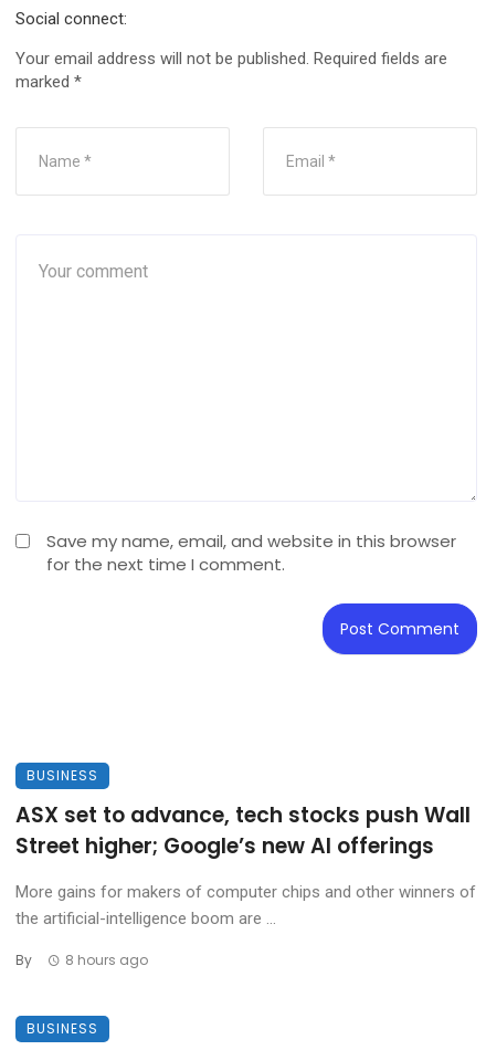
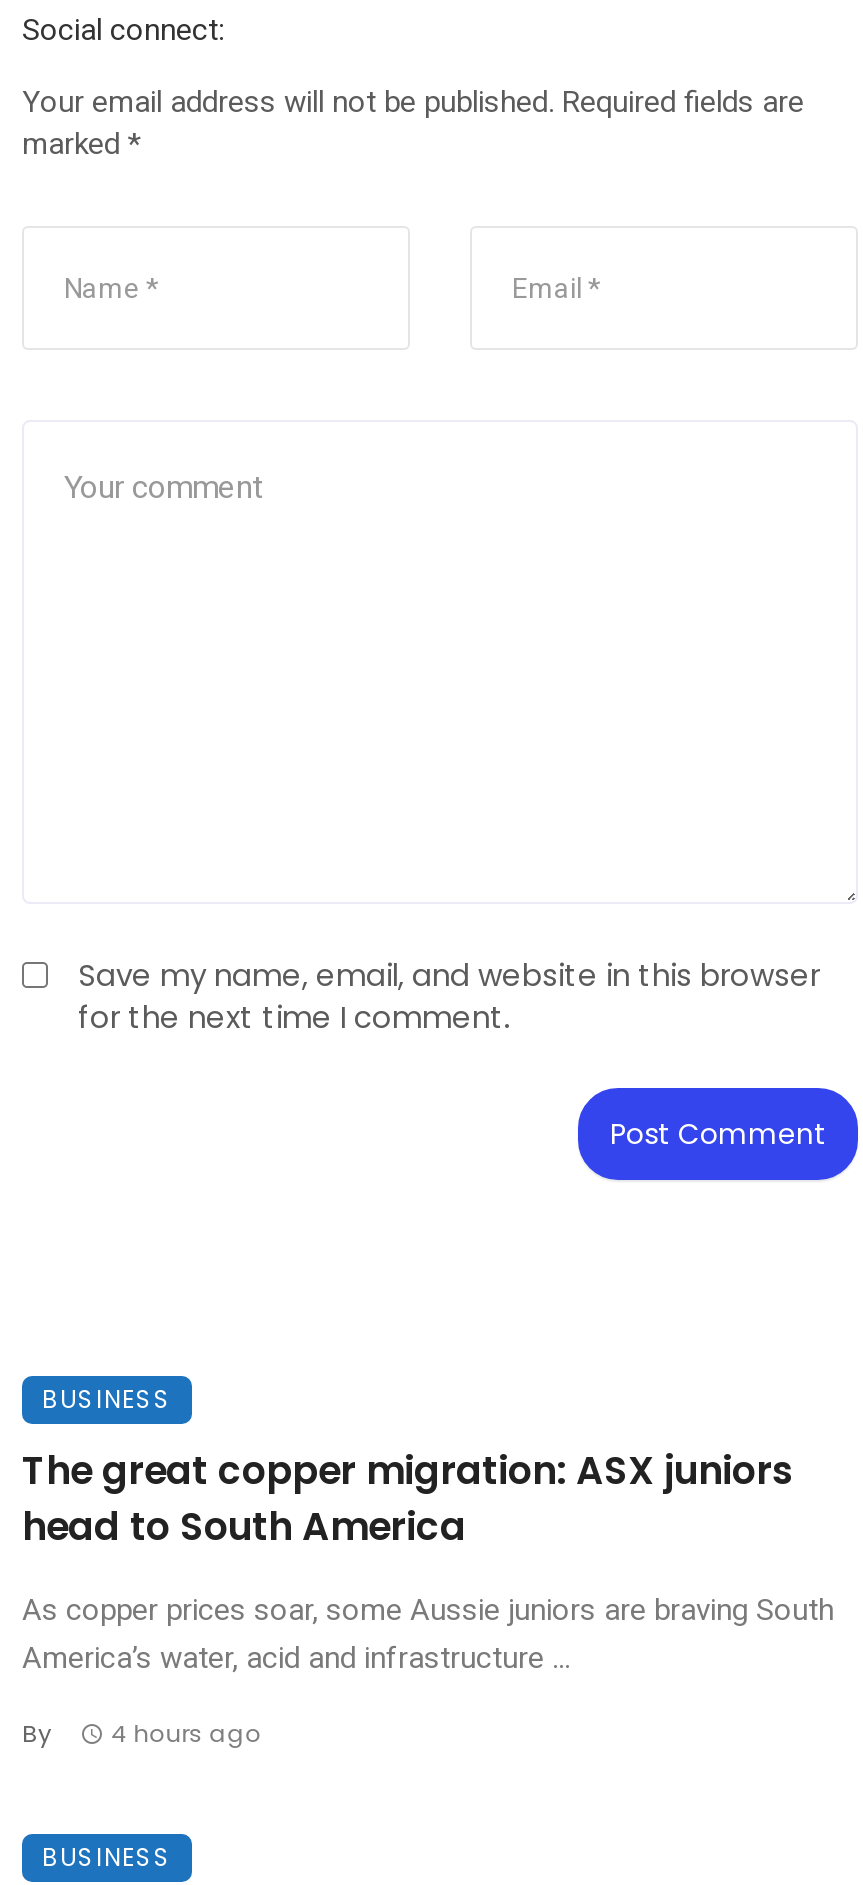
[15,800,471,861] ASX set to advance, tech stocks push Wall | Street higher; Google’s new AI offerings -> [22,1444,794,1554] The great copper migration: ASX juniors | head to South America
[15,882,476,929] More gains for makers of computer chips and other winners of | the artificial-intelligence boom are ... -> [22,1592,834,1676] As copper prices soar, some Aussie juniors are braving South | America’s water, acid and infrastructure ...
[15,951,148,970] By 8 hours ago -> [22,1716,261,1750] By 4 hours ago

